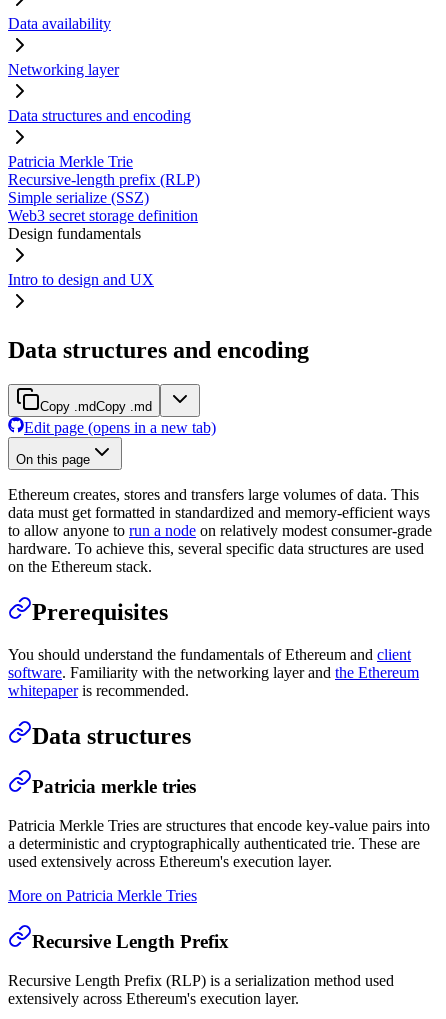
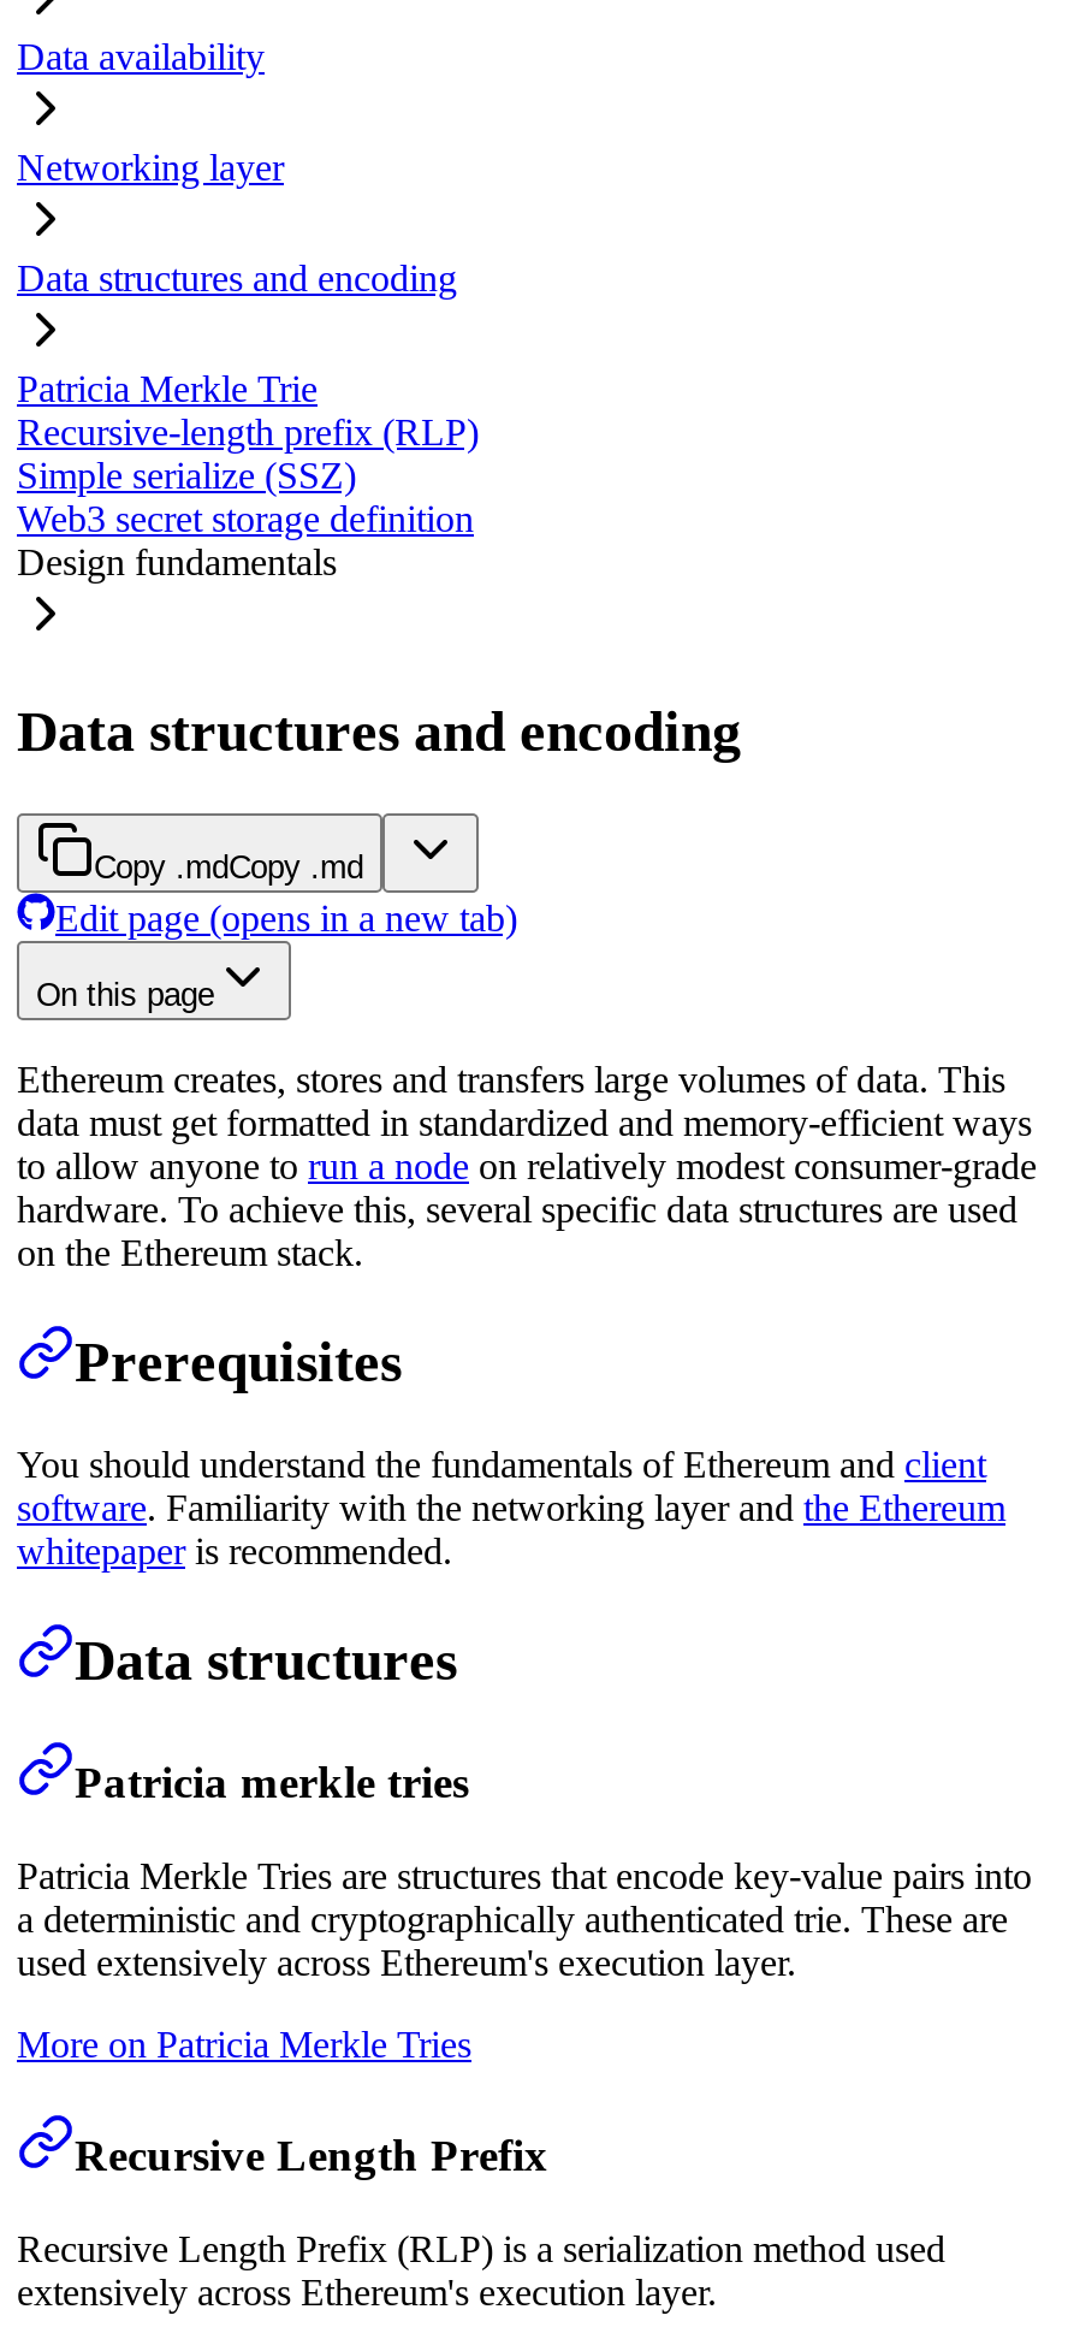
[8,271,154,288] Intro to design and UX -> none

